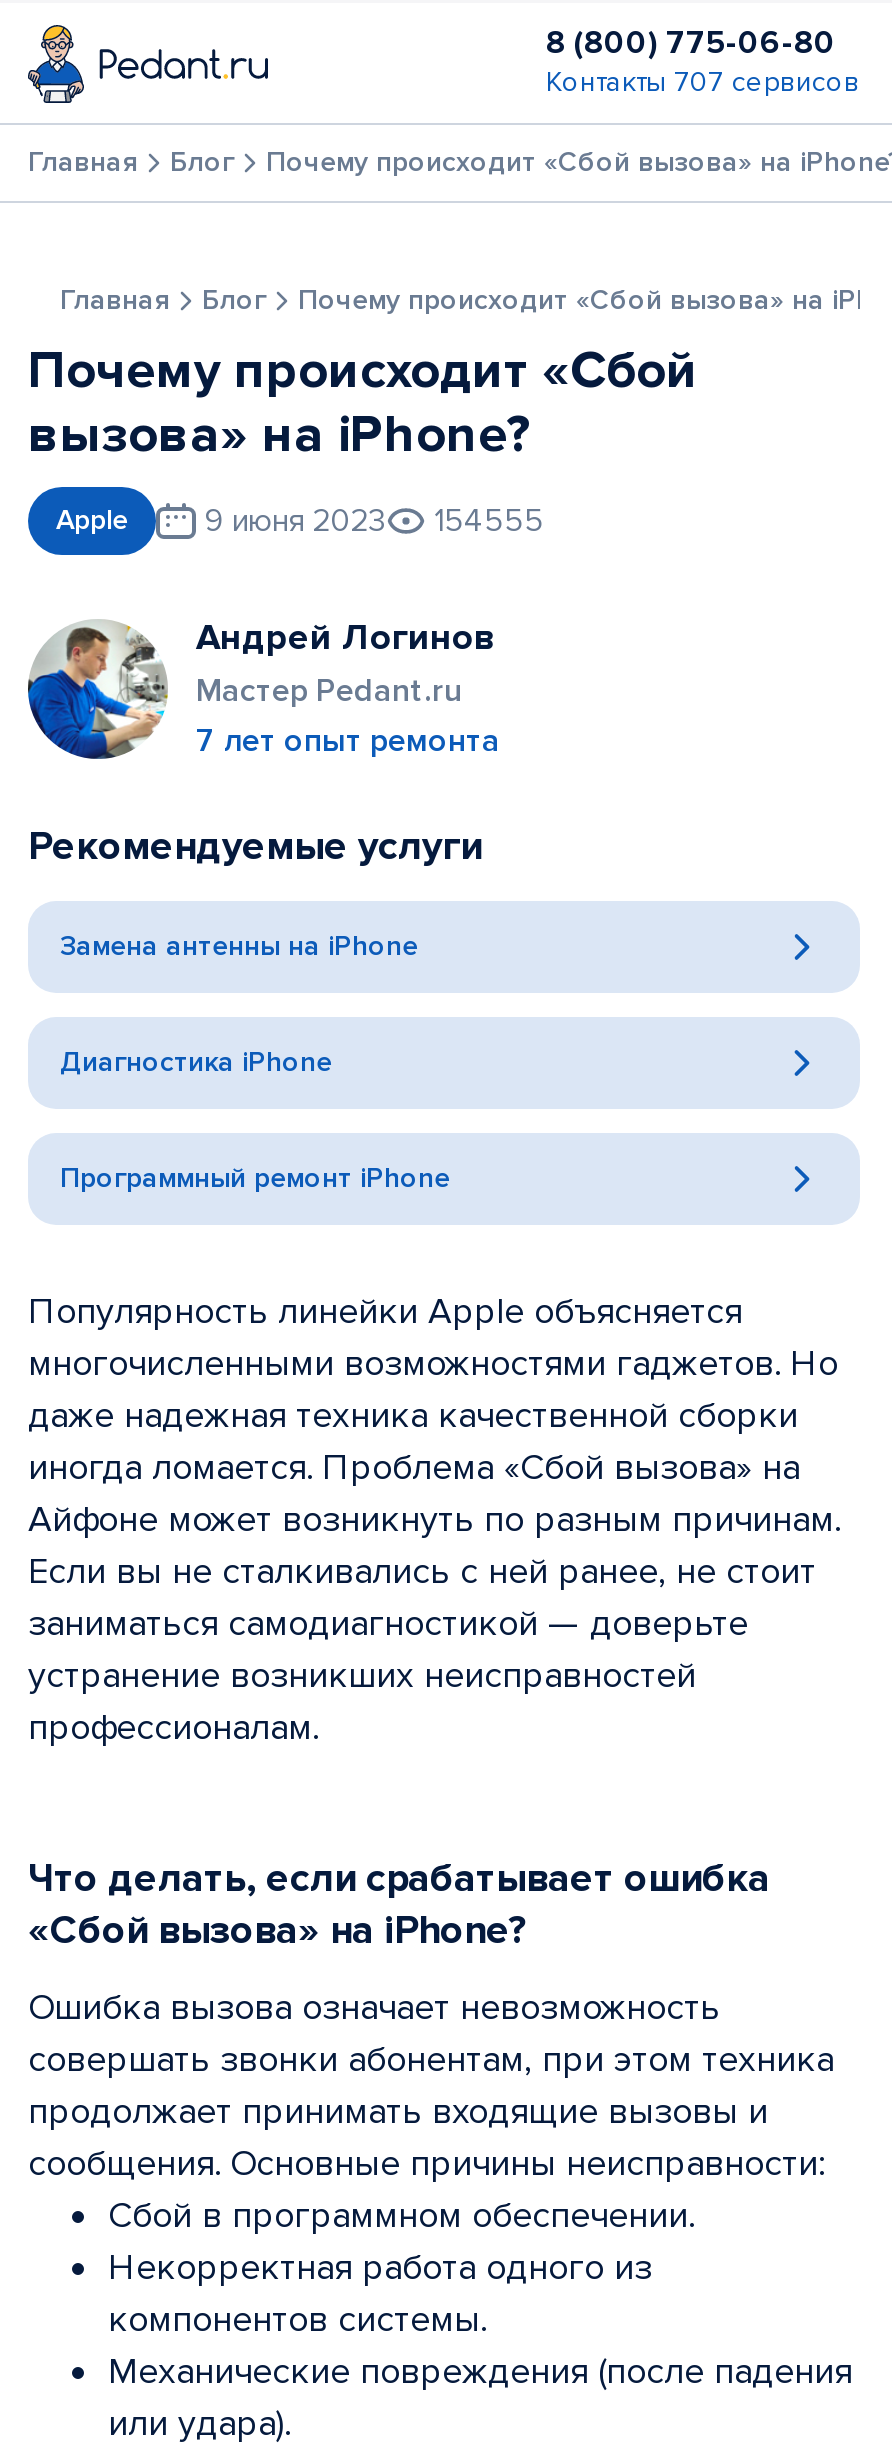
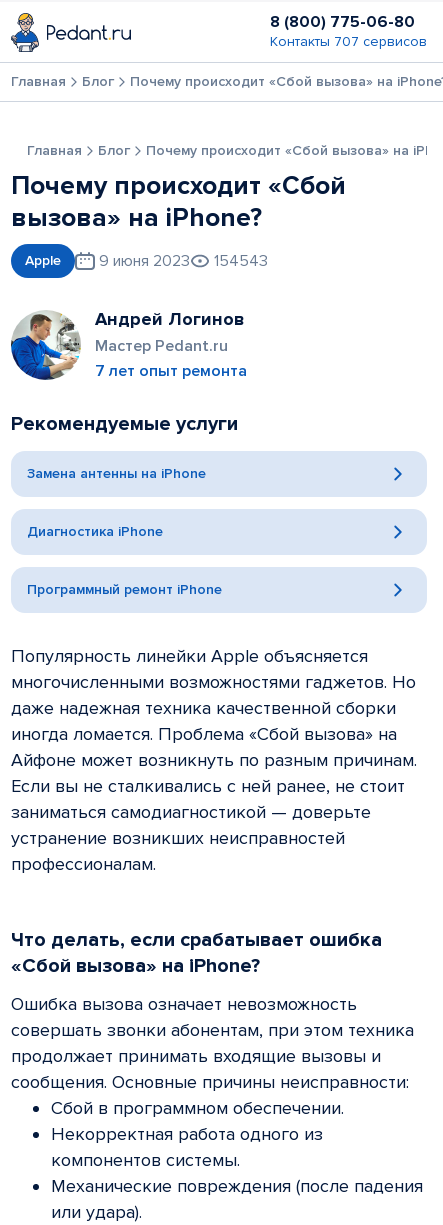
[204,500,544,540] 9 июня 2023 154555 -> [99,250,268,270] 9 июня 2023 154543

